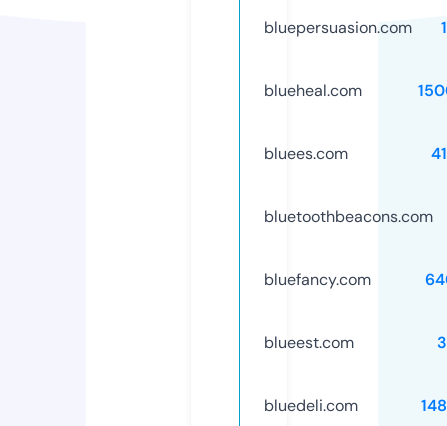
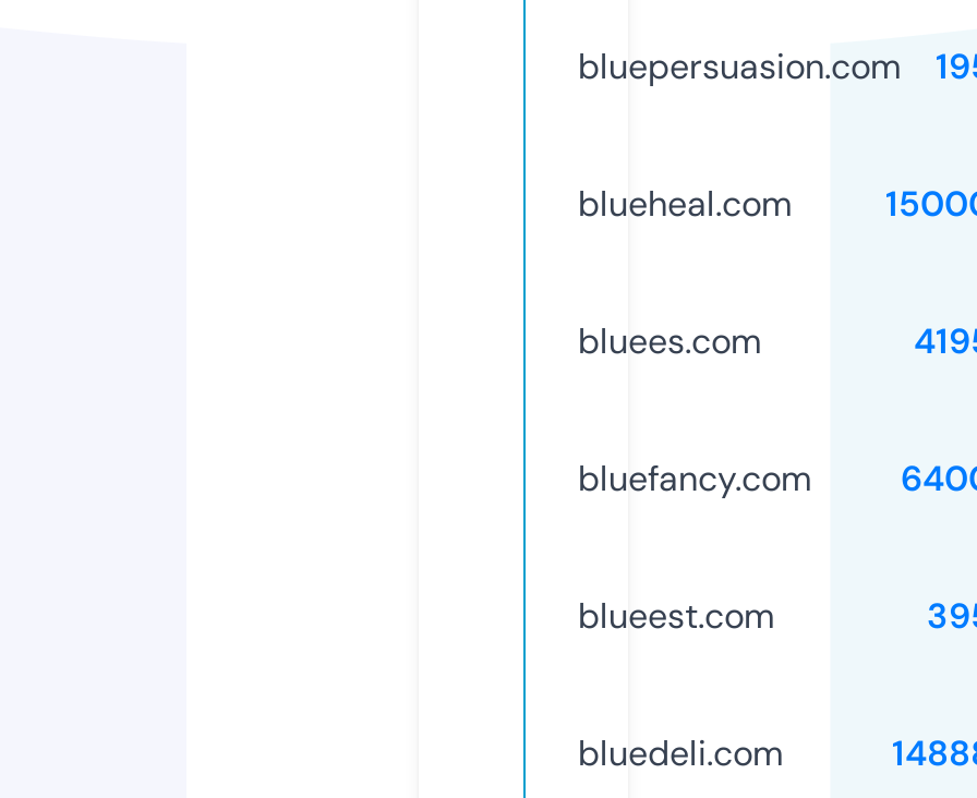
[264,206,433,227] bluetoothbeacons.com -> none

